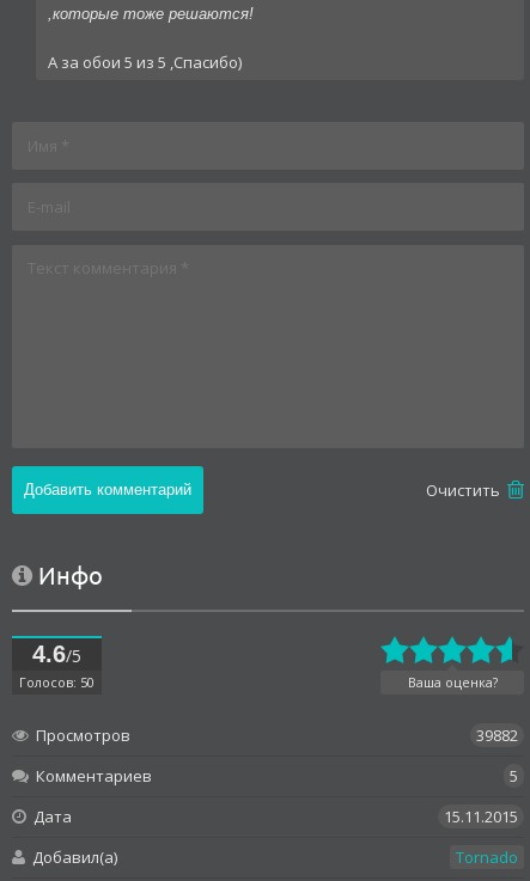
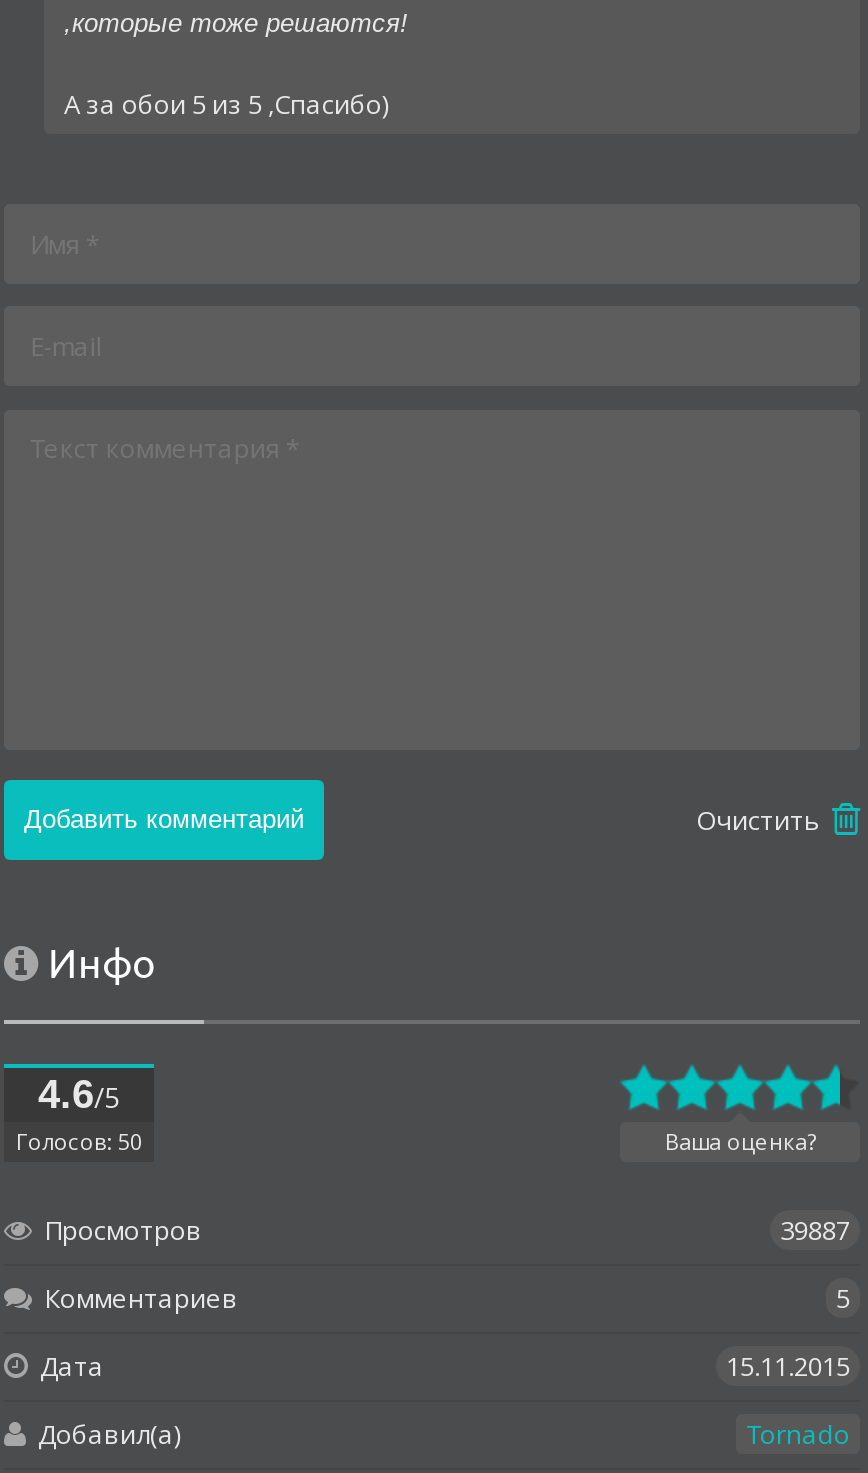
[476,724,518,746] 39882 -> [780,1212,850,1248] 39887

